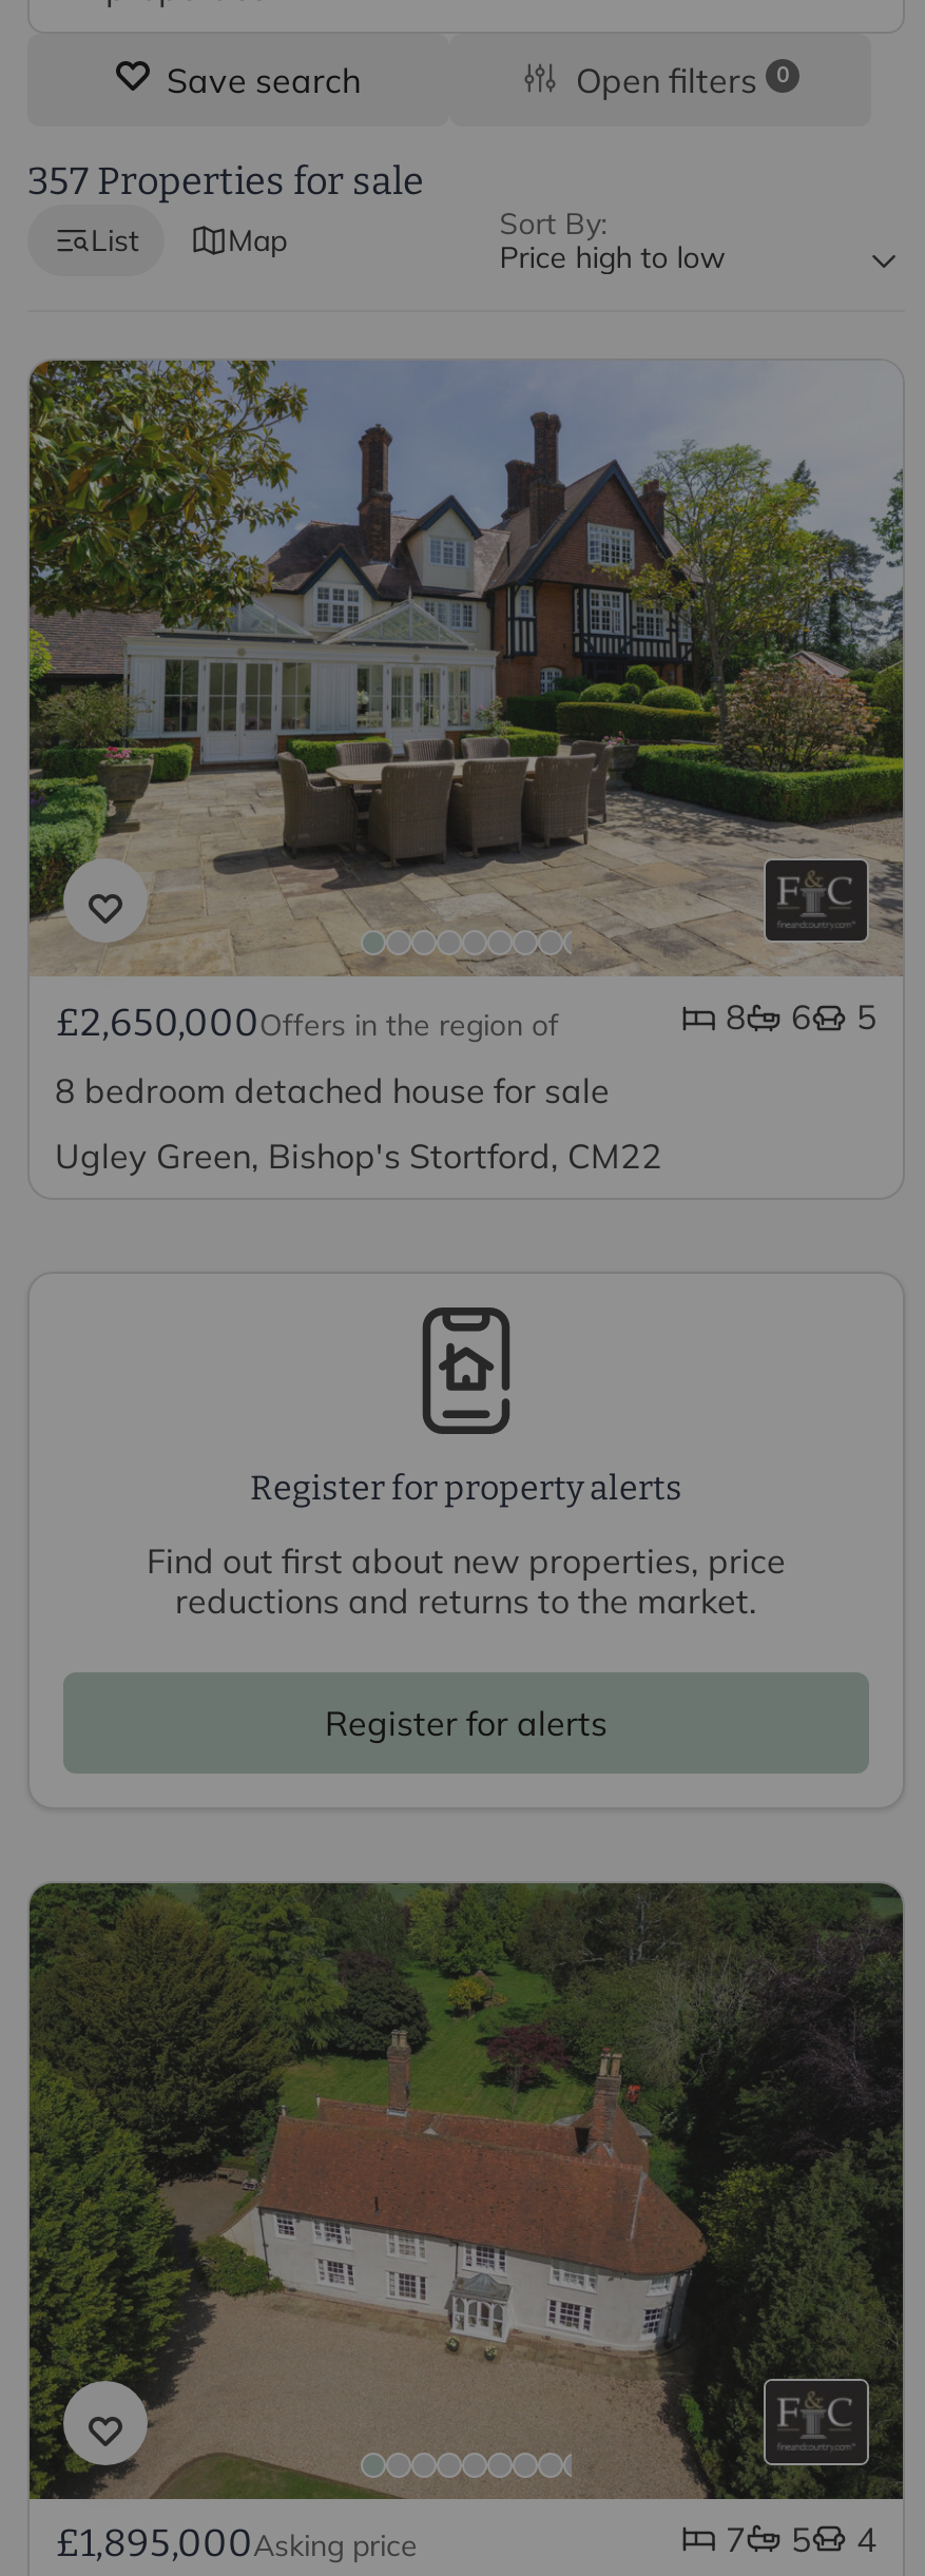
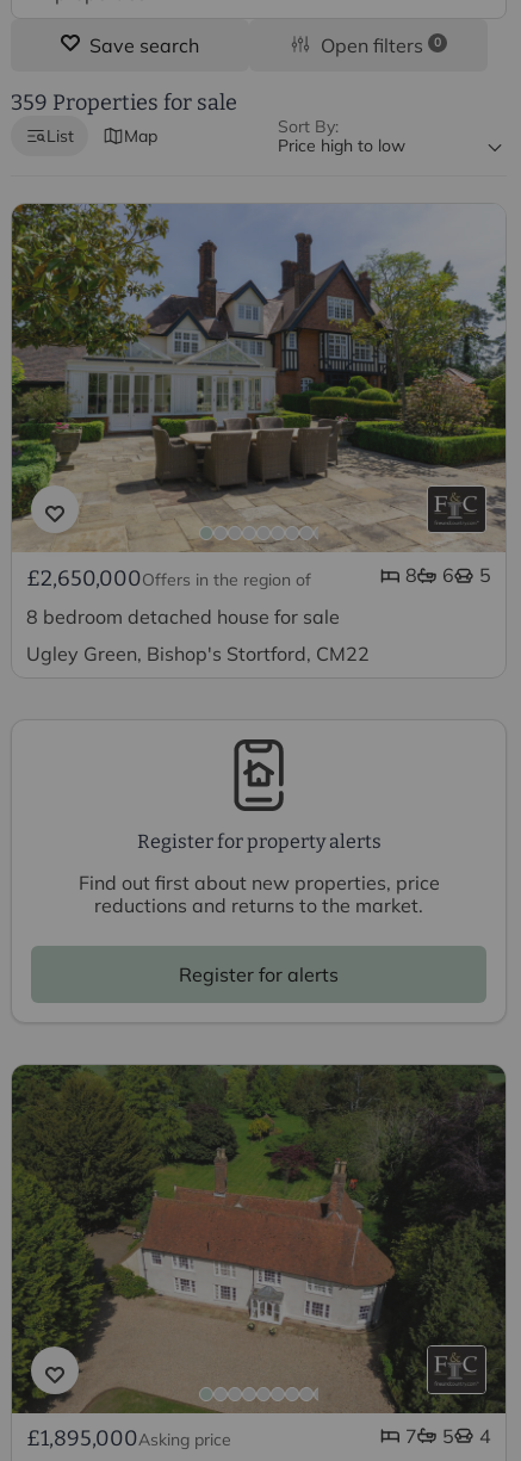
[27,158,424,205] 357 Properties for sale -> [11,89,237,116] 359 Properties for sale

